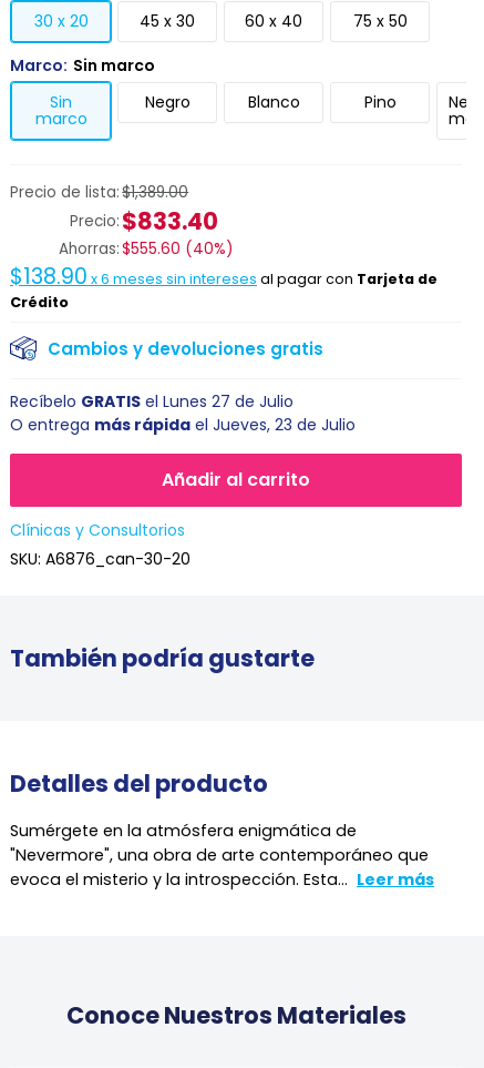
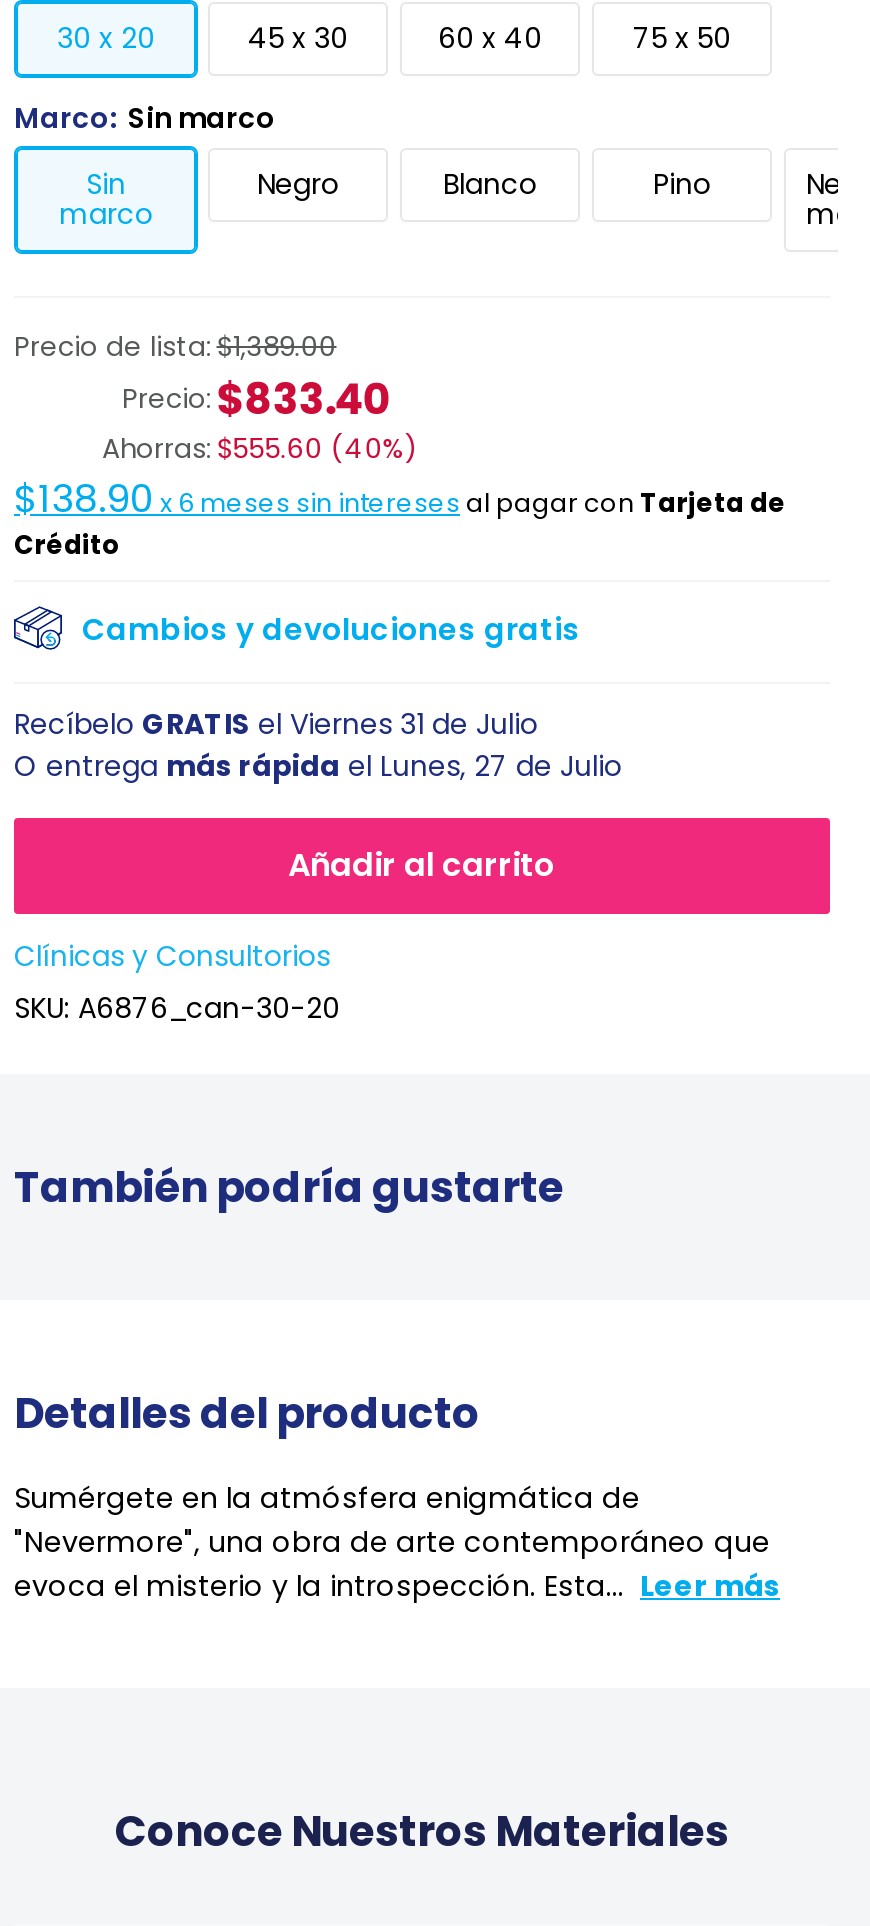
[10,390,294,413] Recíbelo GRATIS el Lunes 27 de Julio -> [14,704,538,744] Recíbelo GRATIS el Viernes 31 de Julio
[10,414,356,436] O entrega más rápida el Jueves, 23 de Julio -> [14,746,622,786] O entrega más rápida el Lunes, 27 de Julio

